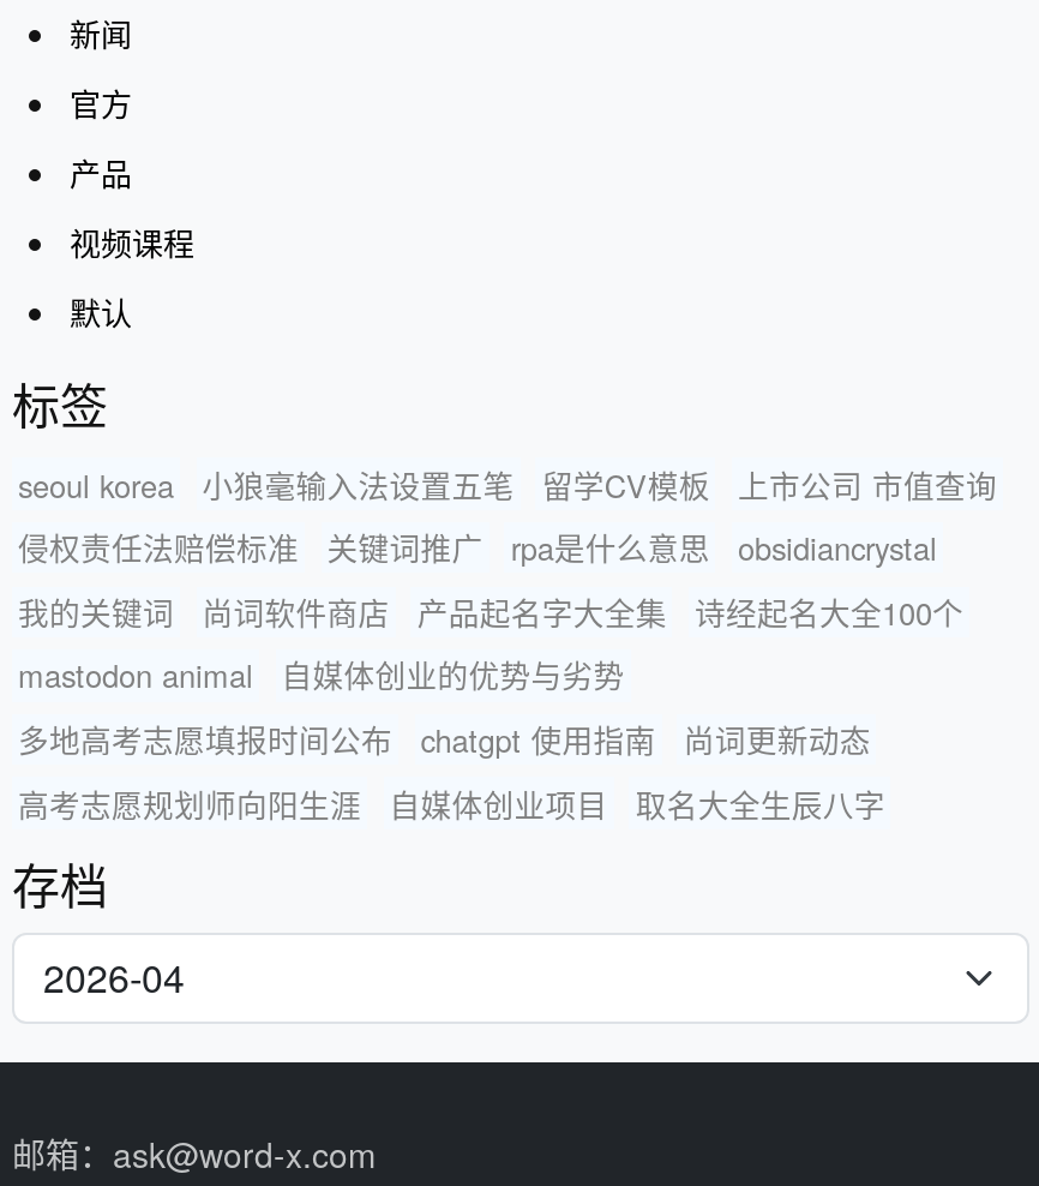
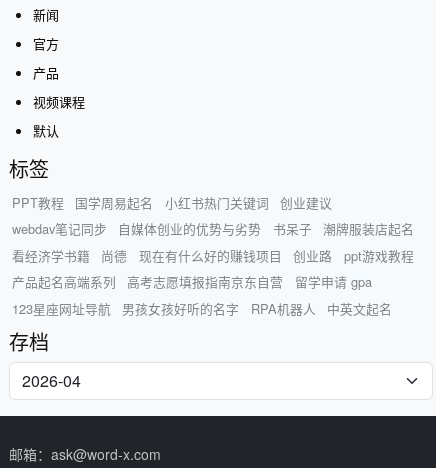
[18,461,997,699] seoul korea | 小狼毫输入法设置五笔 | 留学CV模板 | 上市公司 市值查询 | 侵权责任法赔偿标准 | 关键词推广 | rpa是什么意思 | obsidiancrystal | 我的关键词 | 尚词软件商店 | 产品起名字大全集 | 诗经起名大全100个 | mastodon animal -> [11,193,332,238] PPT教程 | 国学周易起名 | 小红书热门关键词 | 创业建议 | webdav笔记同步
moved [281,653,624,699] -> [118,219,261,238]: 自媒体创业的优势与劣势
[18,717,885,826] 多地高考志愿填报时间公布 | chatgpt 使用指南 | 尚词更新动态 | 高考志愿规划师向阳生涯 | 自媒体创业项目 | 取名大全生辰八字 -> [11,219,414,318] 书呆子 | 潮牌服装店起名 | 看经济学书籍 | 尚德 | 现在有什么好的赚钱项目 | 创业路 | ppt游戏教程 | 产品起名高端系列 | 高考志愿填报指南京东自营 | 留学申请 gpa | 123星座网址导航 | 男孩女孩好听的名字 | RPA机器人 | 中英文起名

